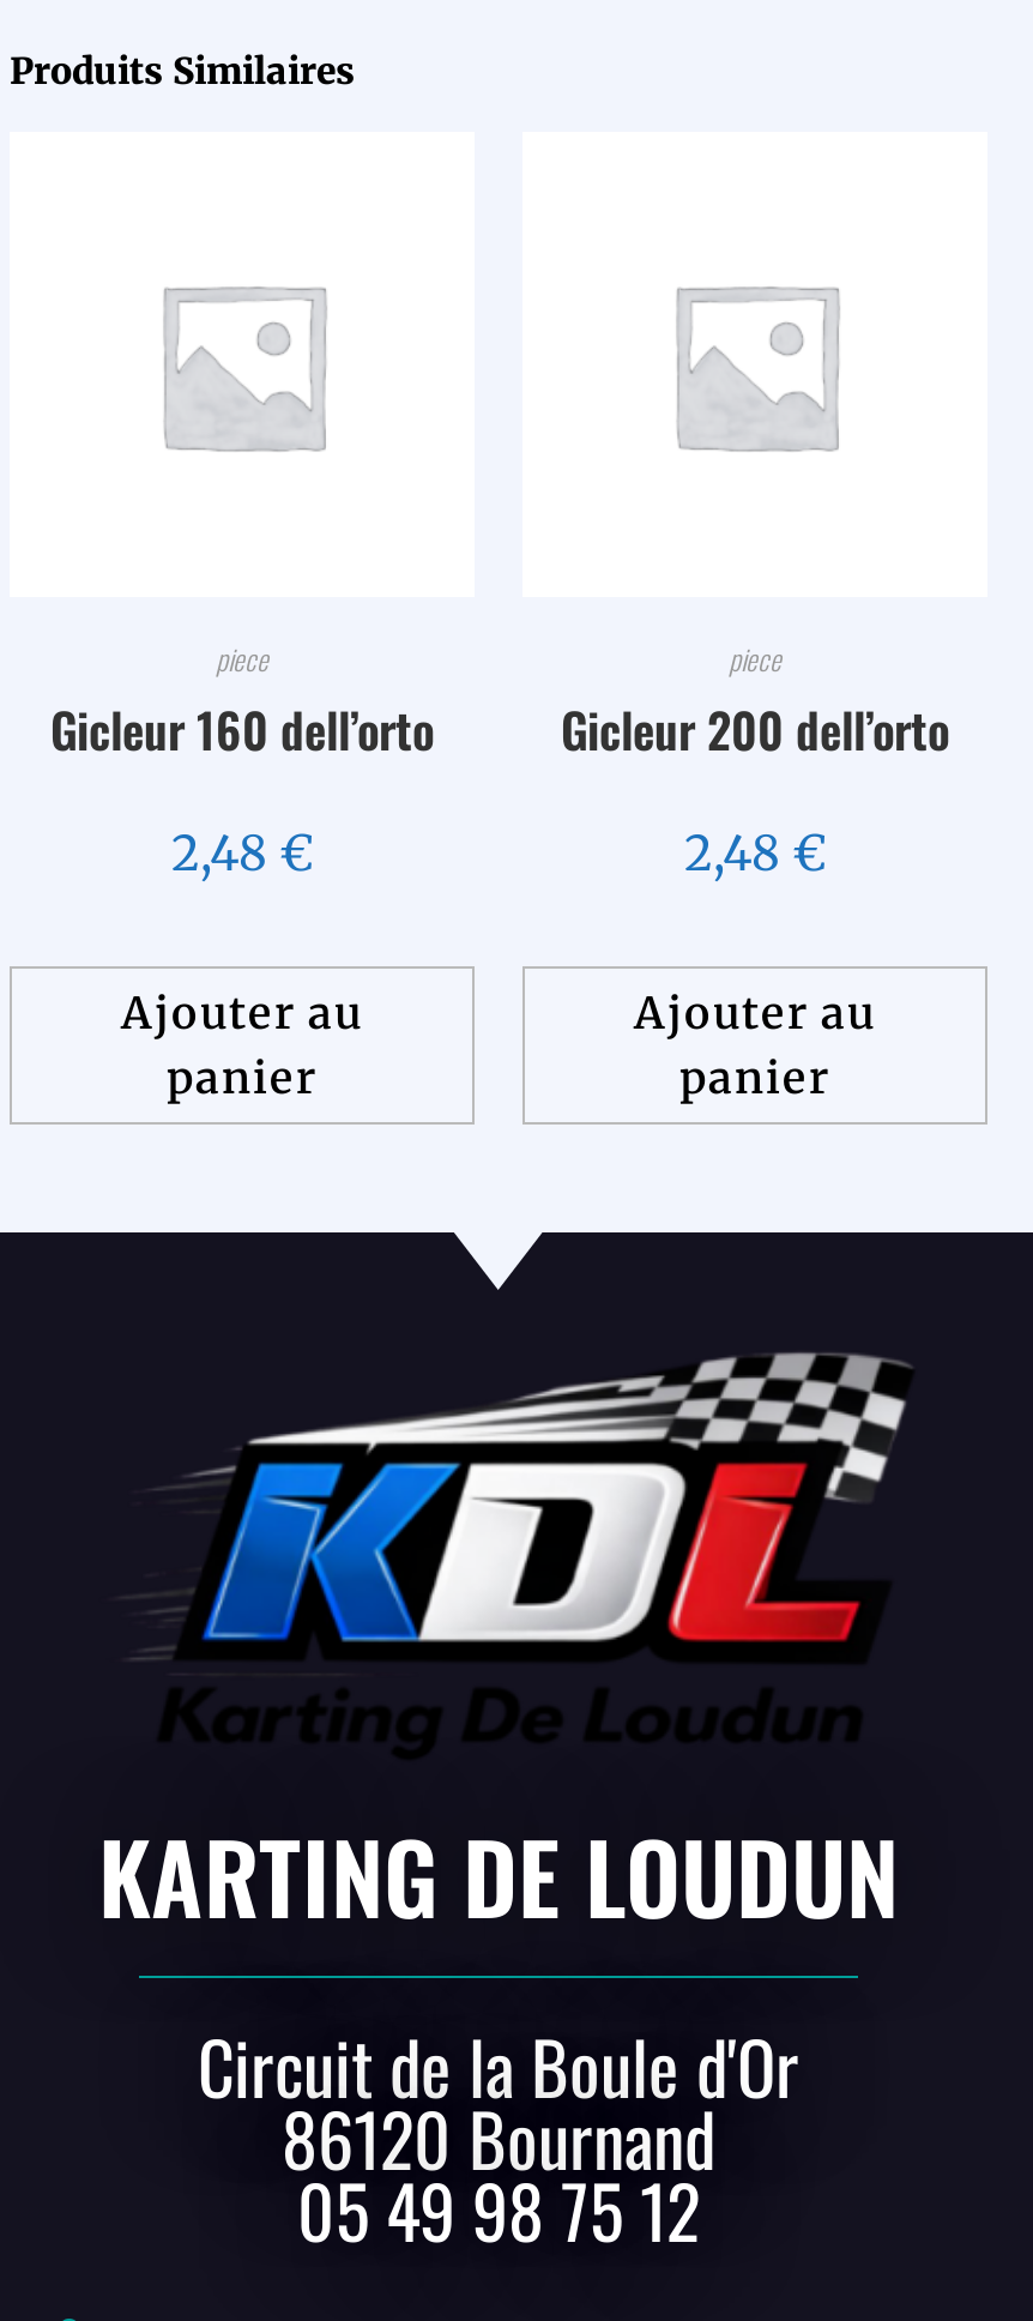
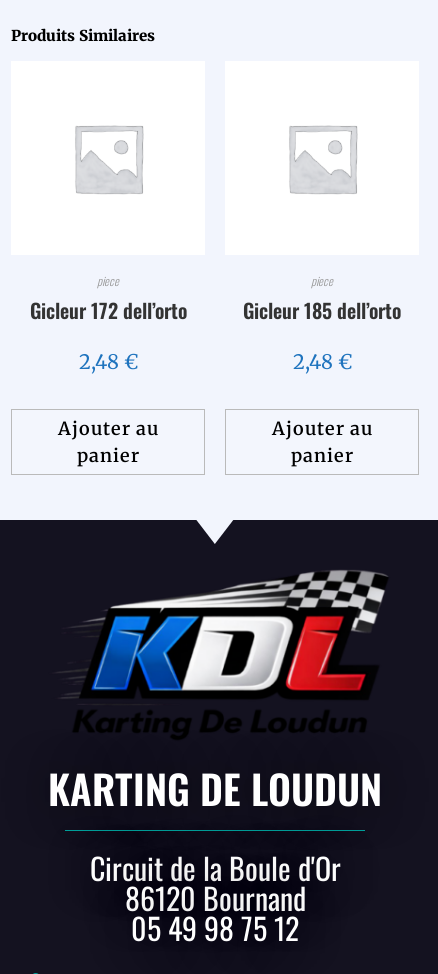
[50,692,434,764] Gicleur 160 dell’orto -> [29,294,186,324] Gicleur 172 dell’orto
[561,692,949,764] Gicleur 200 dell’orto -> [243,294,401,324] Gicleur 185 dell’orto

